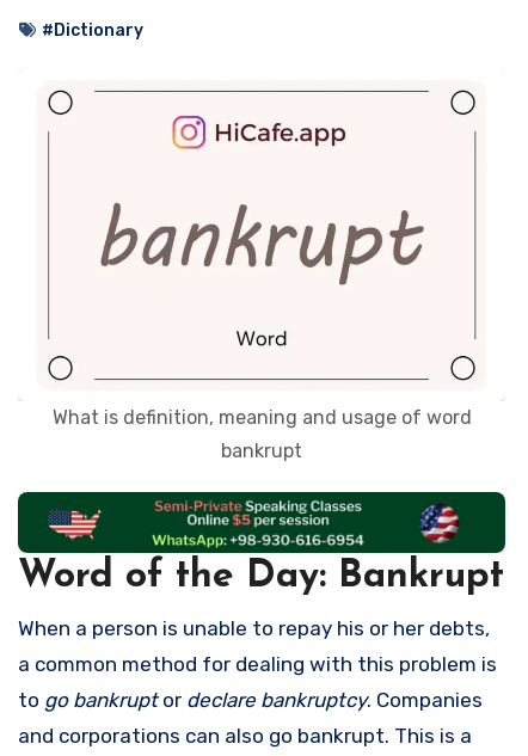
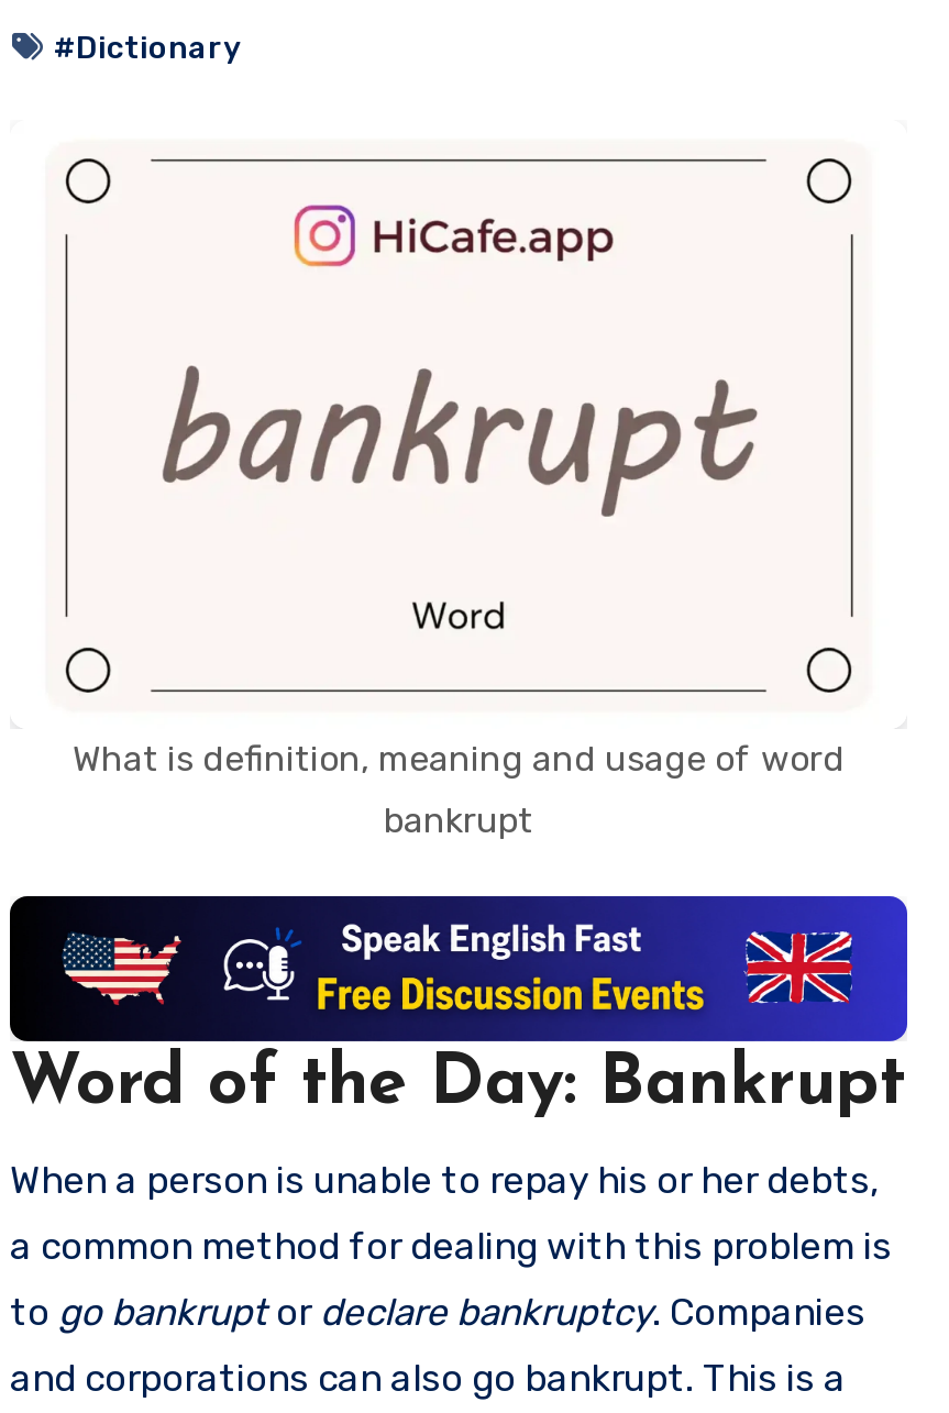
[18,491,506,554] [image] -> [10,894,909,1046] [image]

